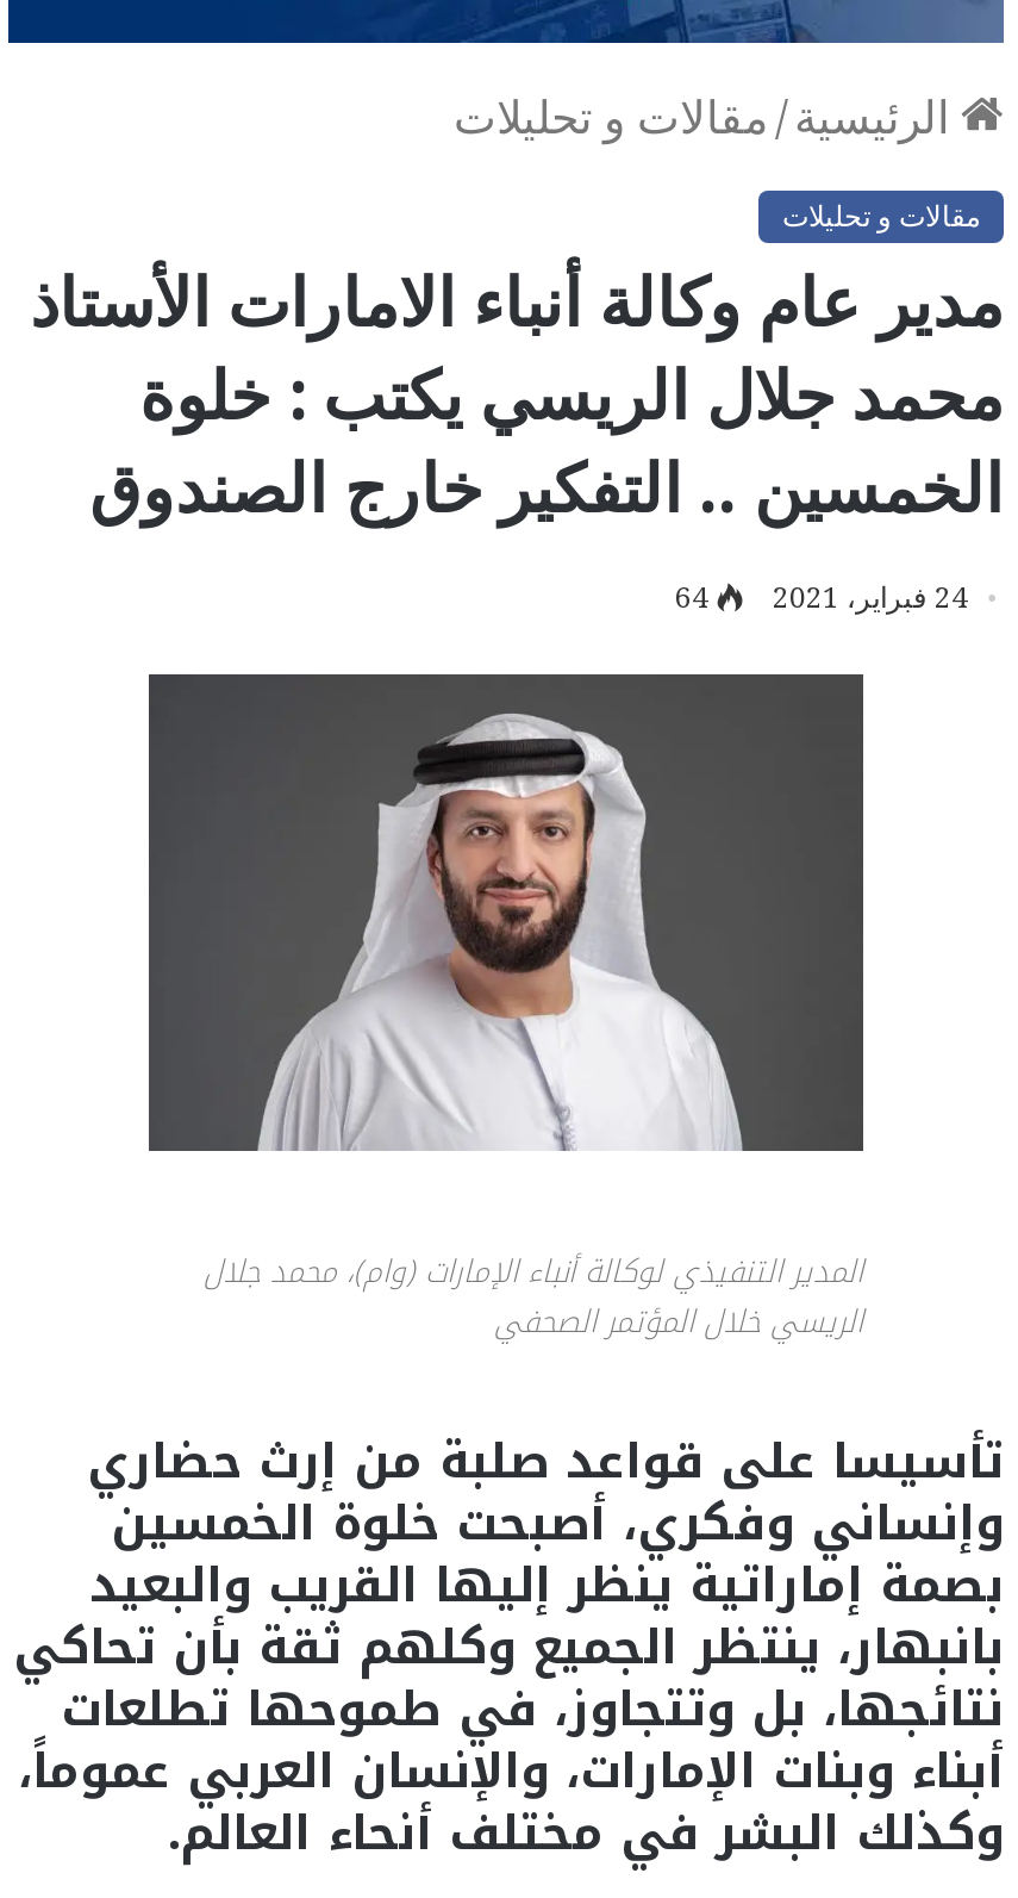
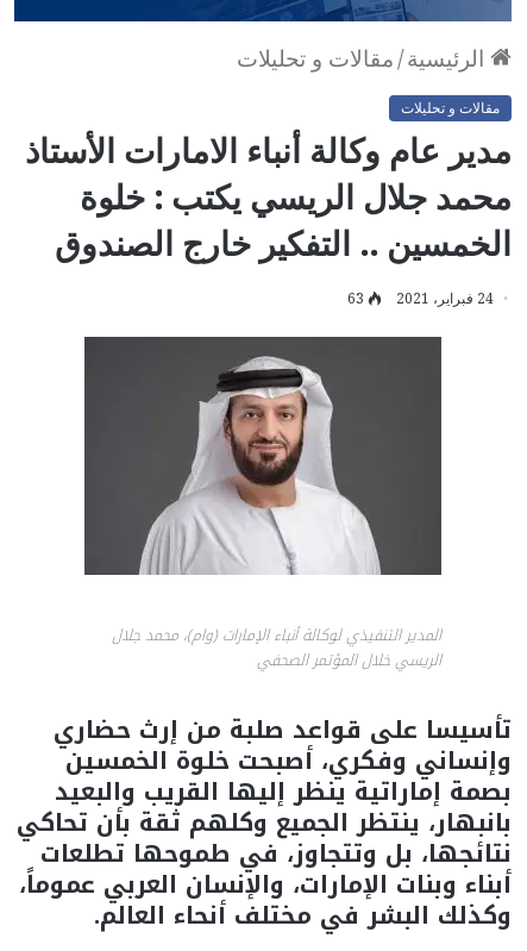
[675,578,708,618] 64 -> [347,289,364,309] 63

